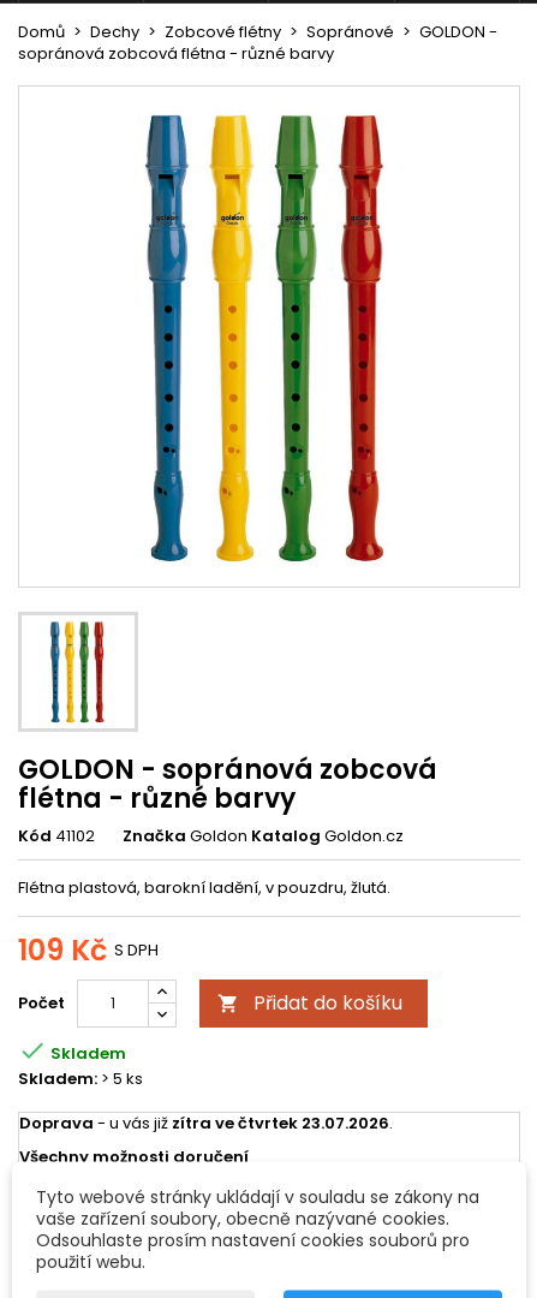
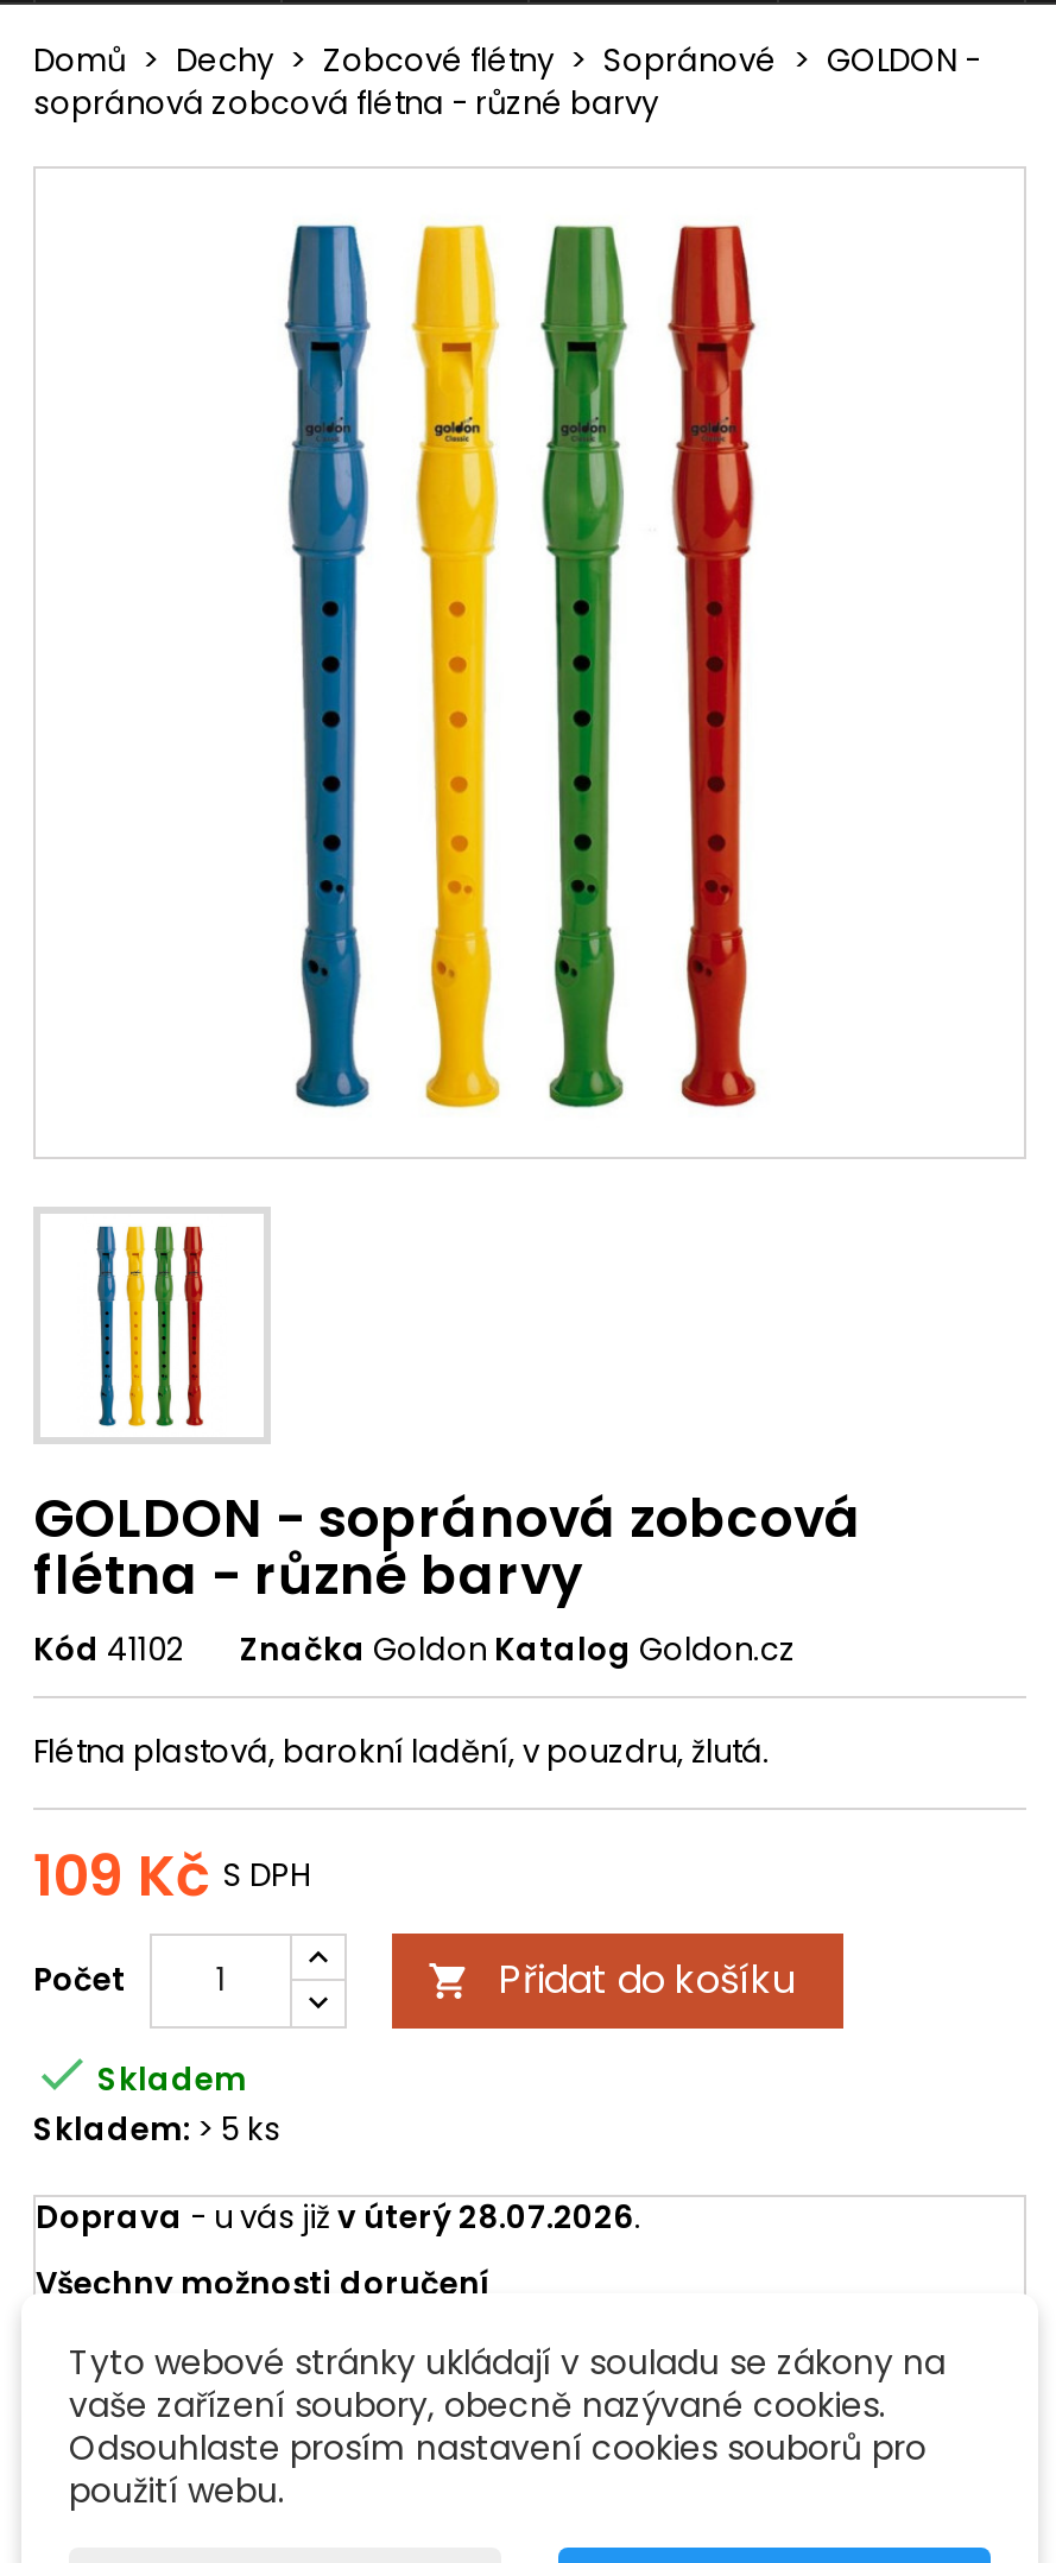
[19,1112,393,1135] Doprava - u vás již zítra ve čtvrtek 23.07.2026. -> [36,2195,641,2240] Doprava - u vás již v úterý 28.07.2026.

